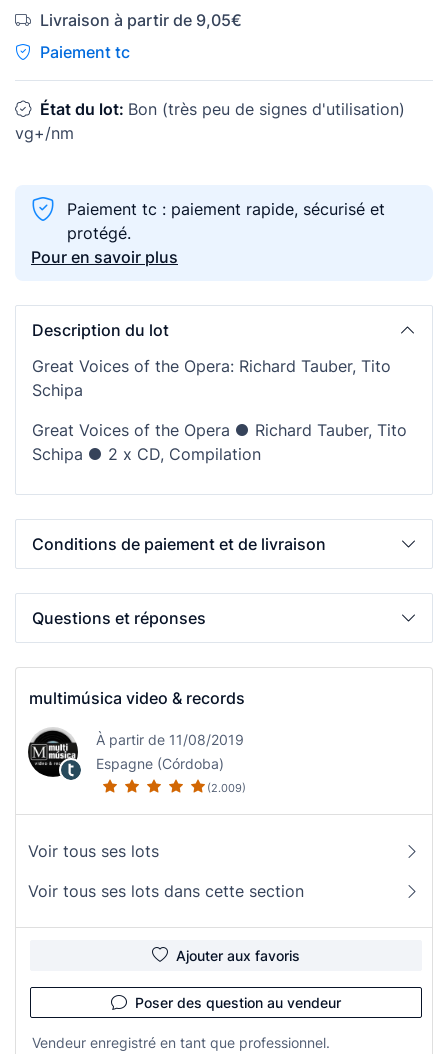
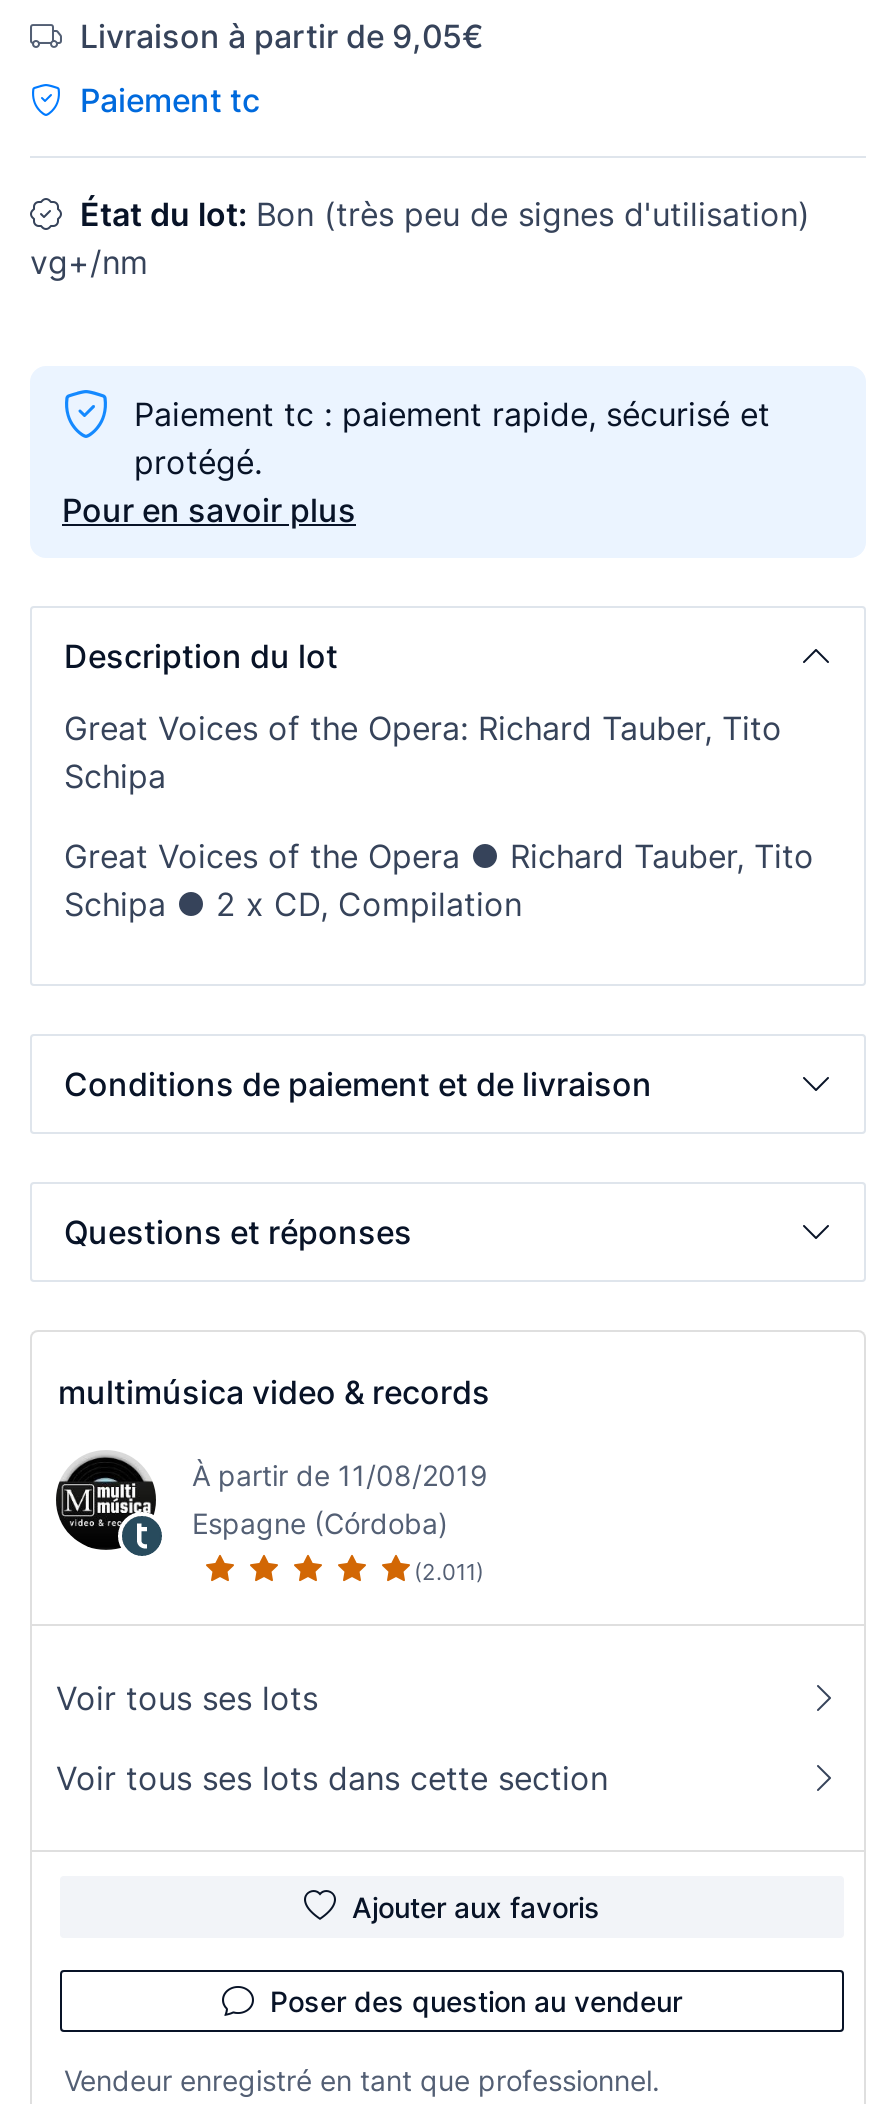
[207,781,246,795] (2.009) -> [414,1557,484,1585] (2.011)

